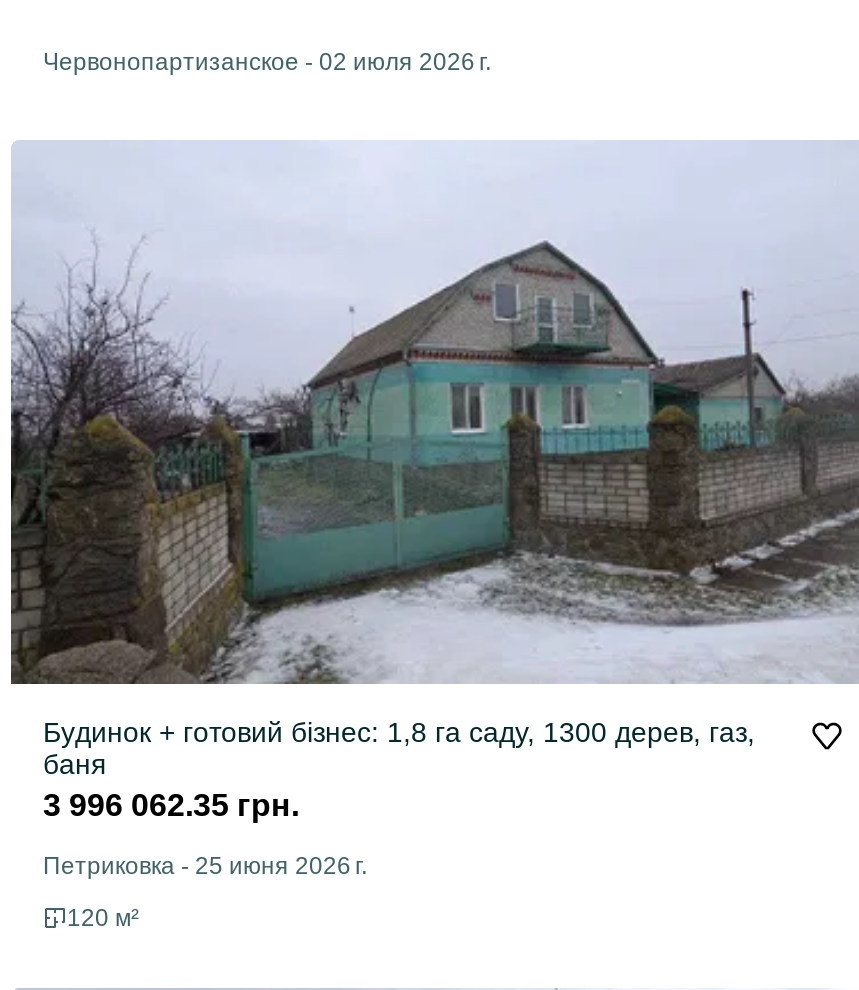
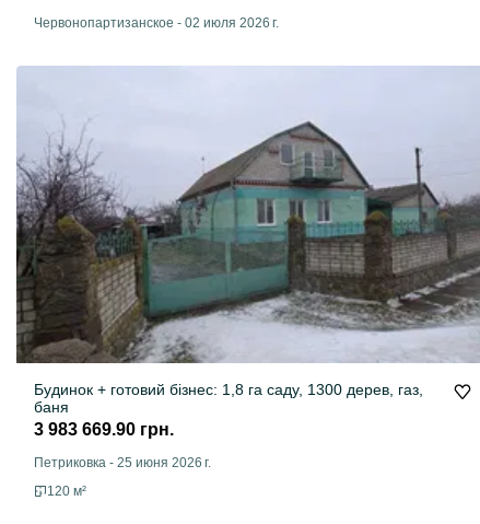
[43,789,299,823] 3 996 062.35 грн. -> [34,420,174,439] 3 983 669.90 грн.

